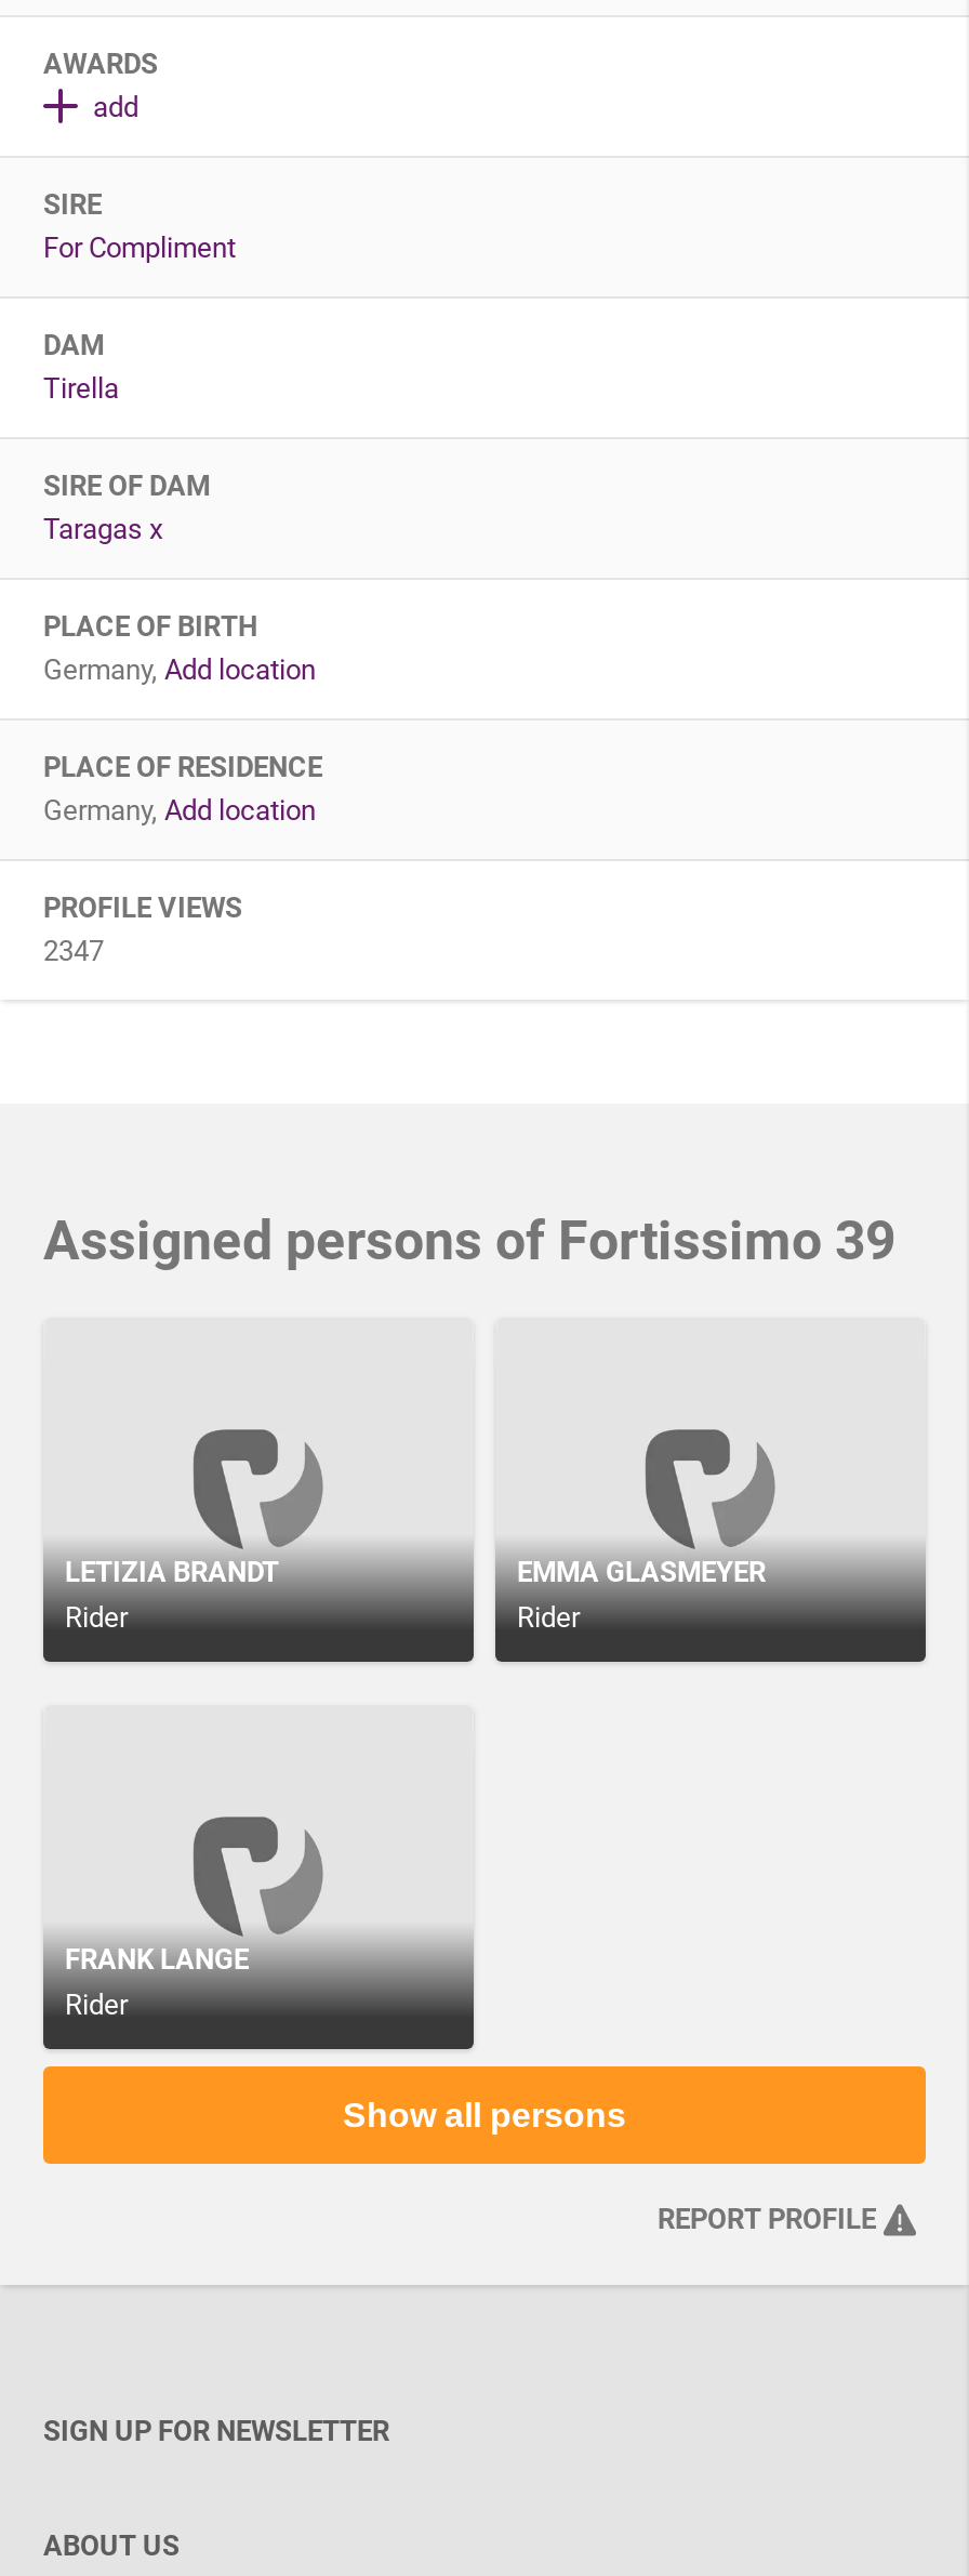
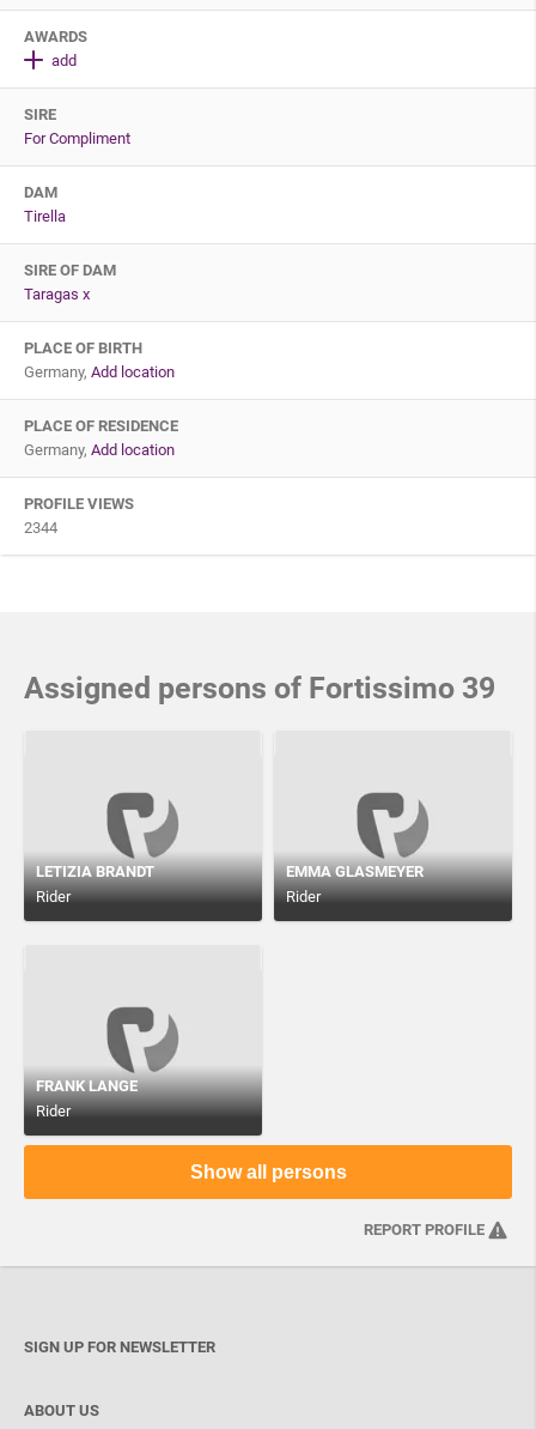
[43,935,104,967] 2347 -> [24,519,57,537] 2344

